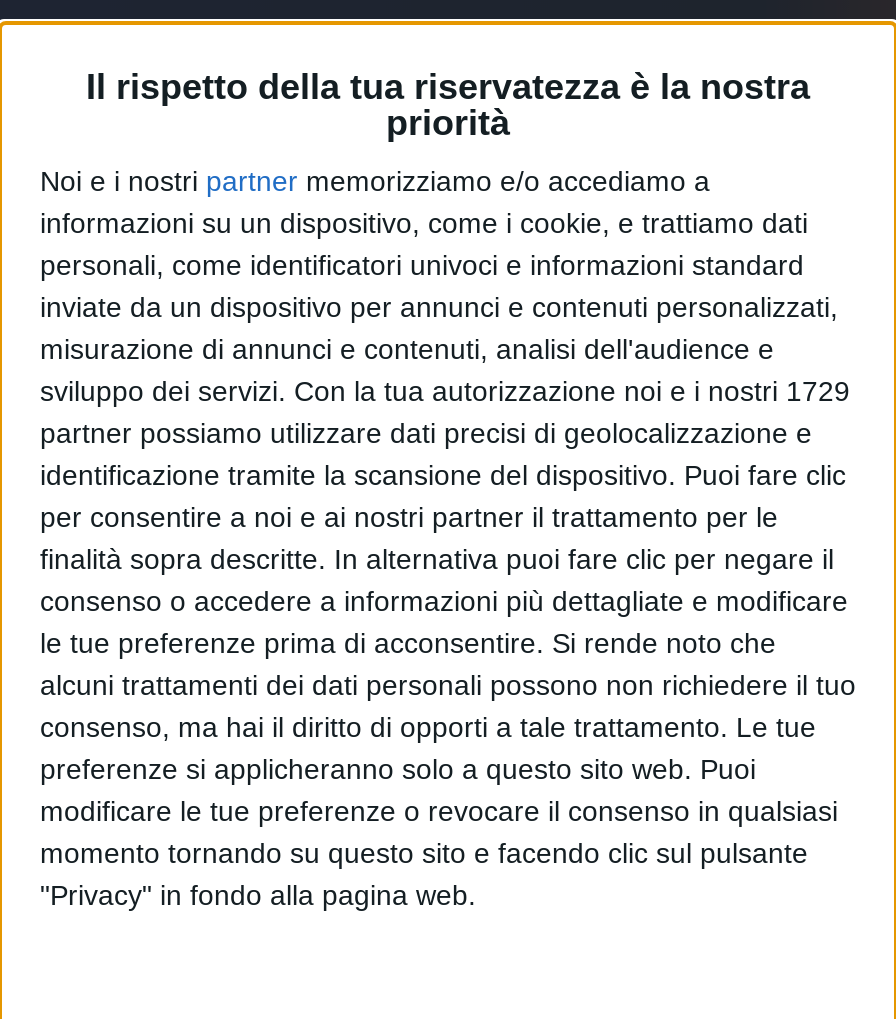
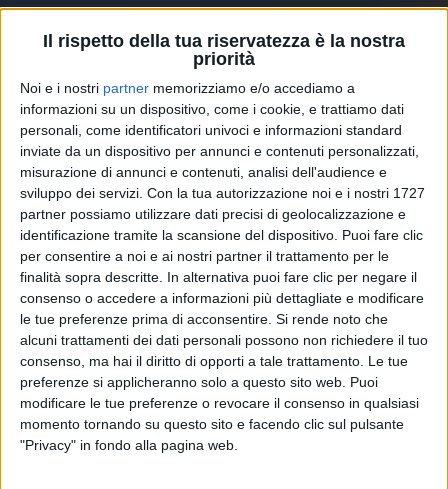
[40,374,850,406] sviluppo dei servizi. Con la tua autorizzazione noi e i nostri 1729 -> [20,185,425,201] sviluppo dei servizi. Con la tua autorizzazione noi e i nostri 1727

